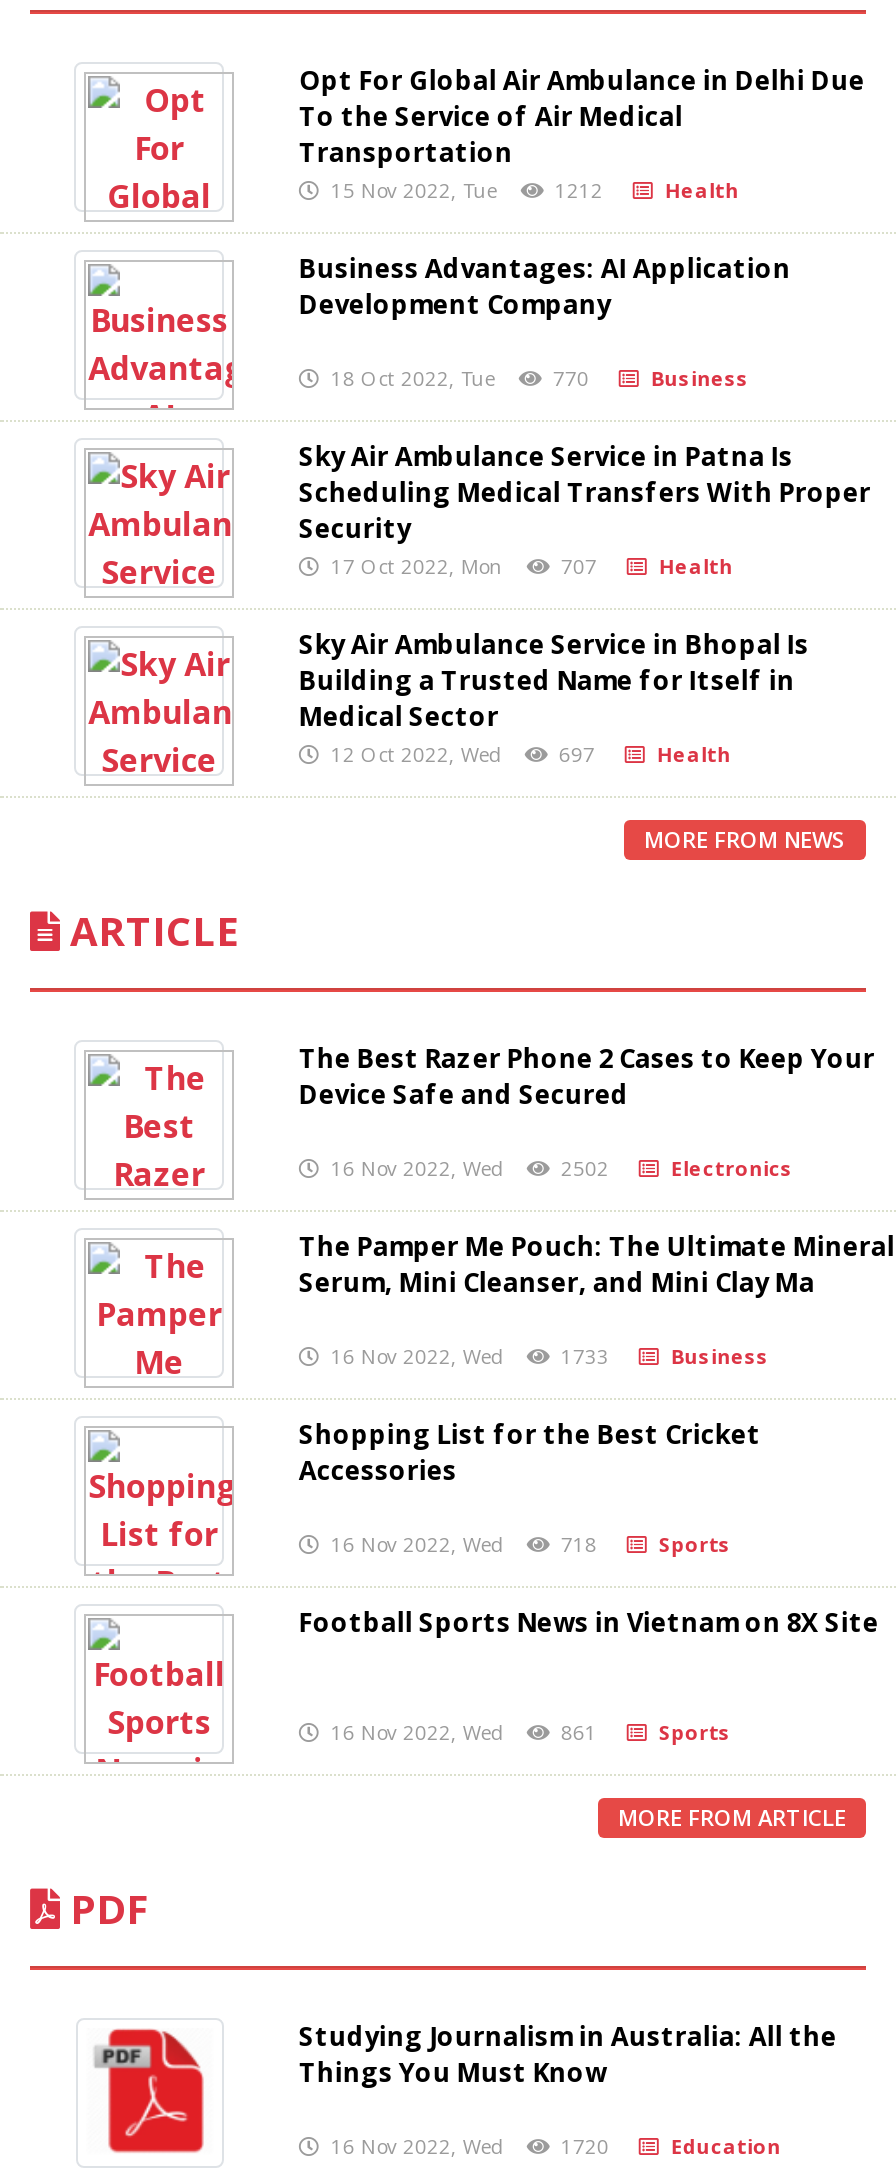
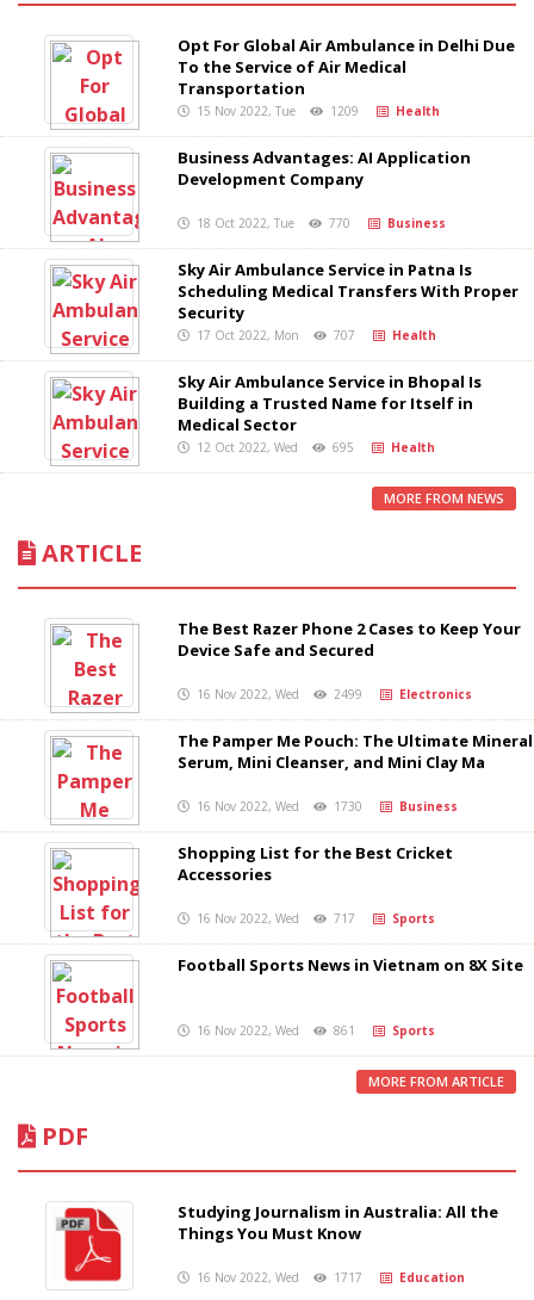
[319,176,739,204] 15 Nov 2022, Tue 1212 Health -> [190,103,440,119] 15 Nov 2022, Tue 1209 Health
[319,740,731,768] 12 Oct 2022, Wed 697 Health -> [190,439,435,456] 12 Oct 2022, Wed 695 Health
[319,1154,793,1182] 16 Nov 2022, Wed 2502 Electronics -> [190,686,472,702] 16 Nov 2022, Wed 2499 Electronics
[319,1342,769,1370] 16 Nov 2022, Wed 1733 Business -> [190,798,458,815] 16 Nov 2022, Wed 1730 Business
[319,1530,731,1558] 16 Nov 2022, Wed 718 Sports -> [190,910,435,927] 16 Nov 2022, Wed 717 Sports
[319,2132,781,2160] 16 Nov 2022, Wed 1720 Education -> [190,1269,465,1286] 16 Nov 2022, Wed 1717 Education

